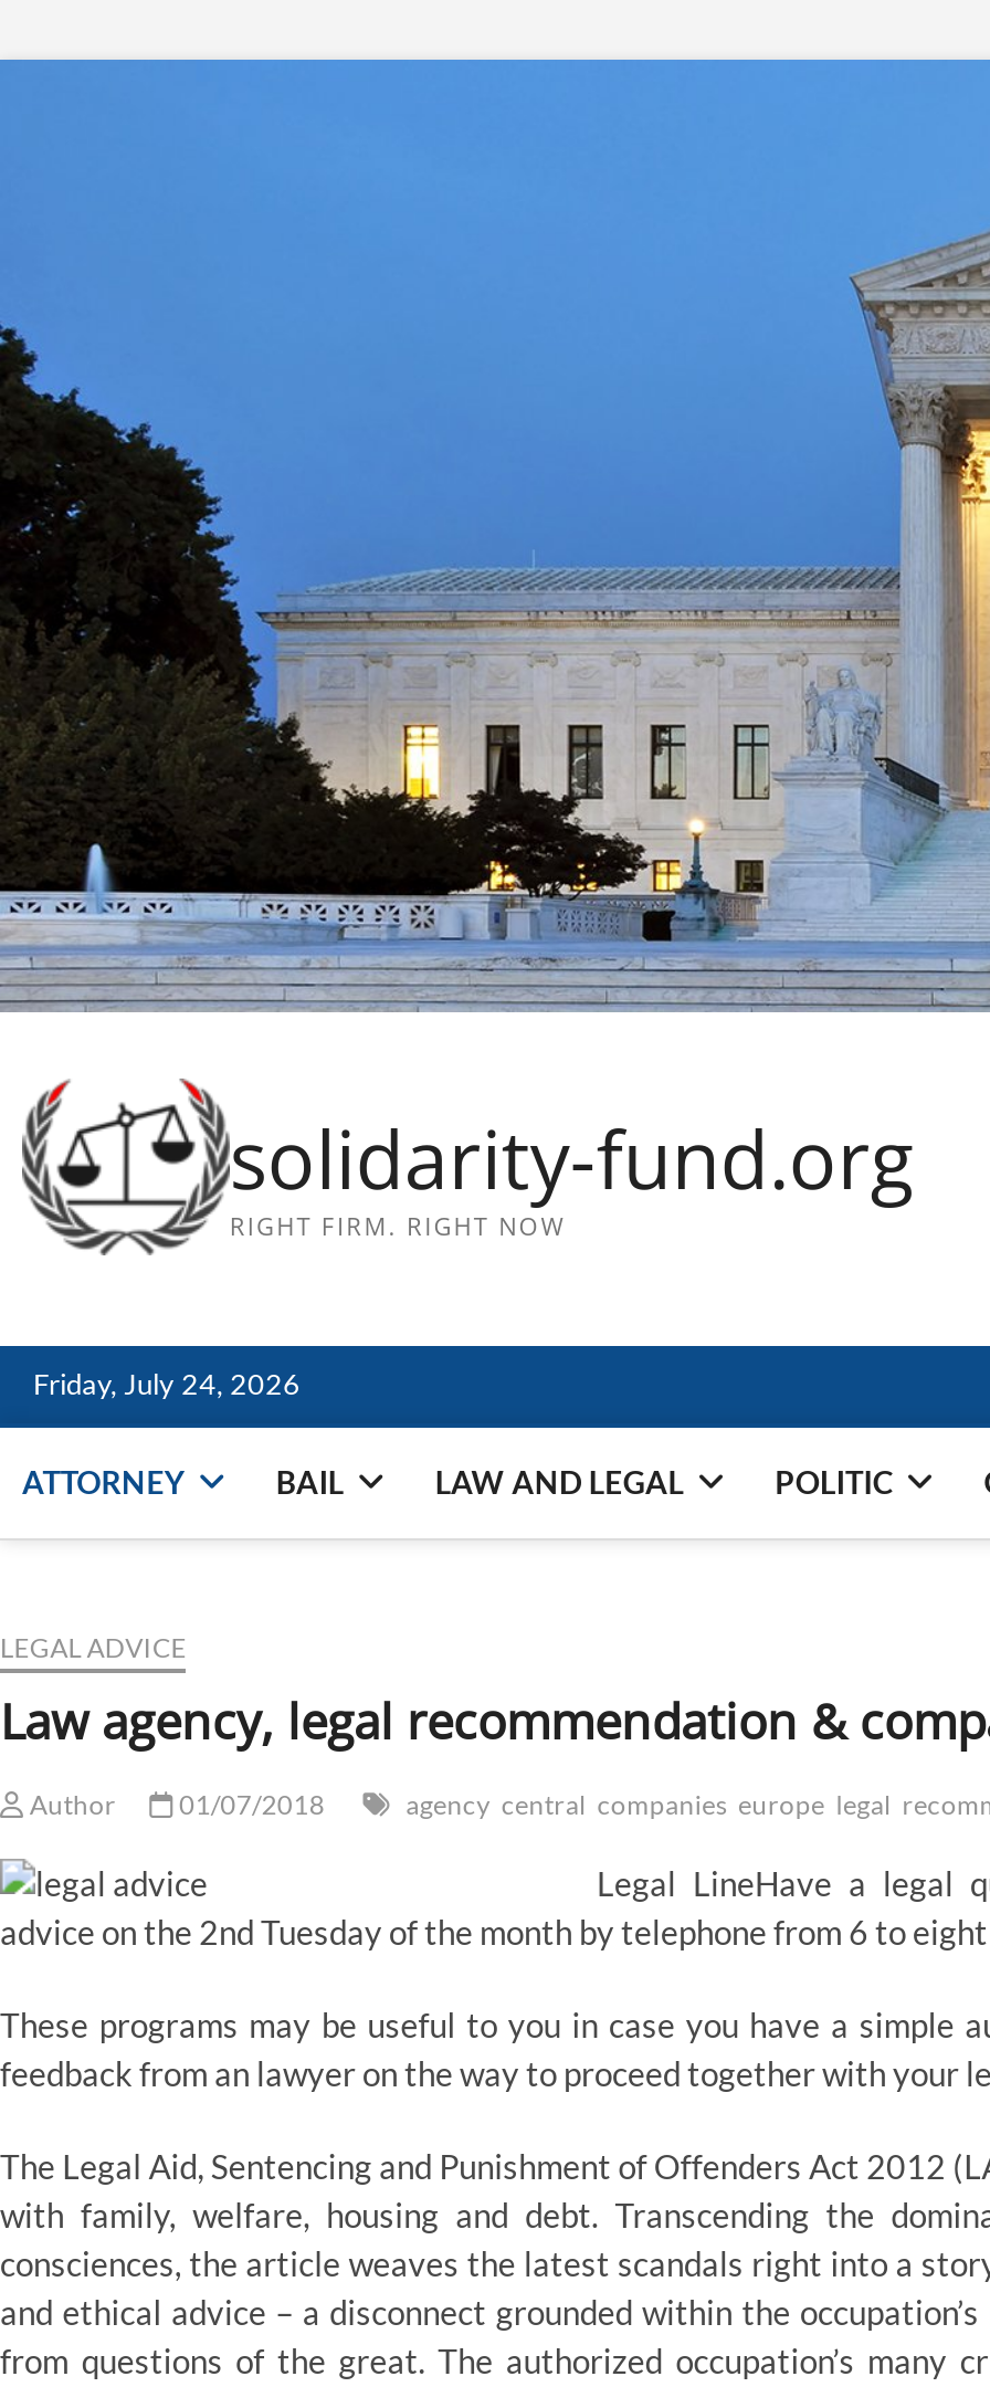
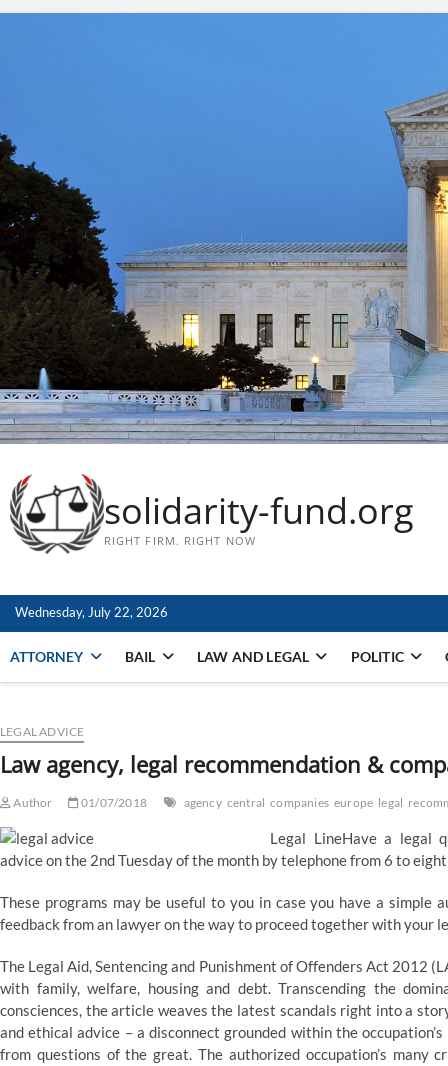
[33,1366,301,1401] Friday, July 24, 2026 -> [15,604,168,620] Wednesday, July 22, 2026

